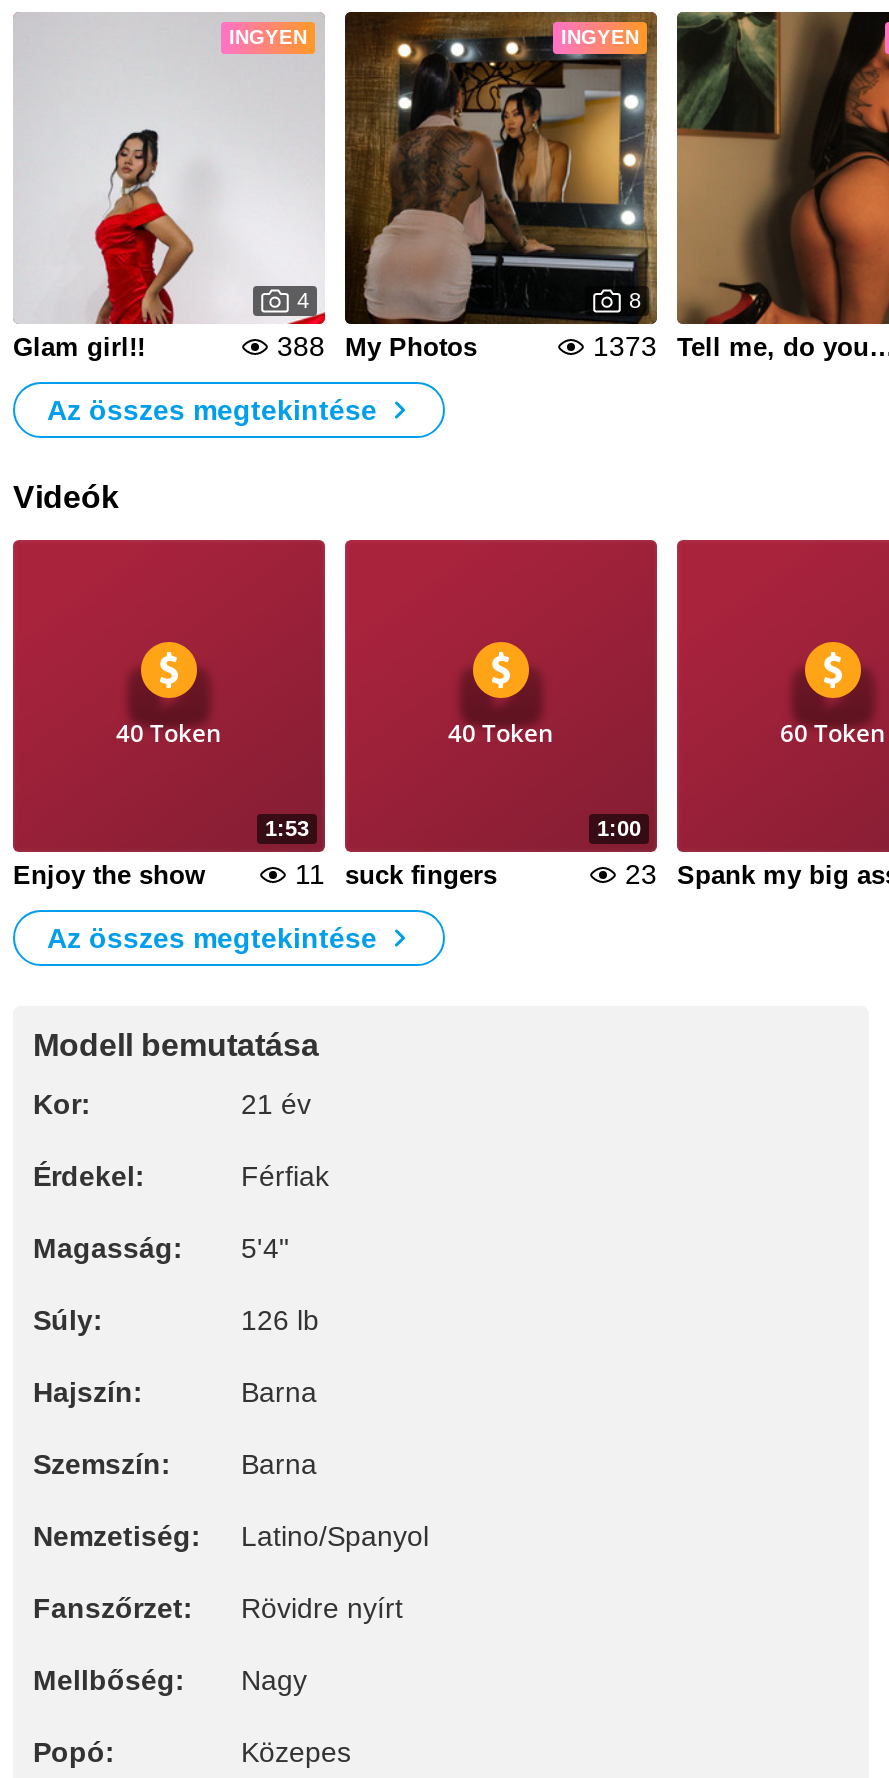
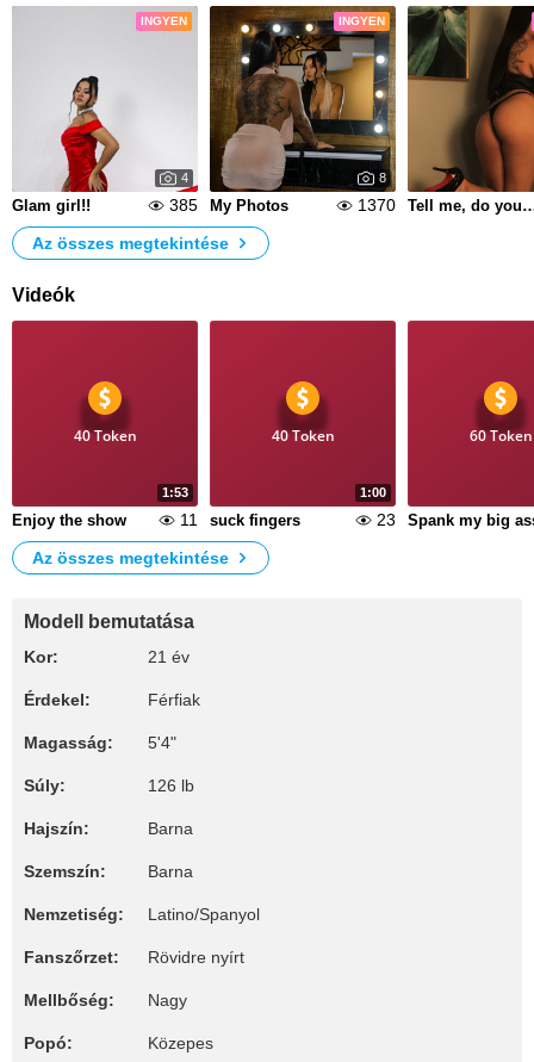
[277,330,477,362] 388 My Photos -> [169,195,288,215] 385 My Photos
[593,330,657,362] 1373 -> [358,195,396,215] 1370

